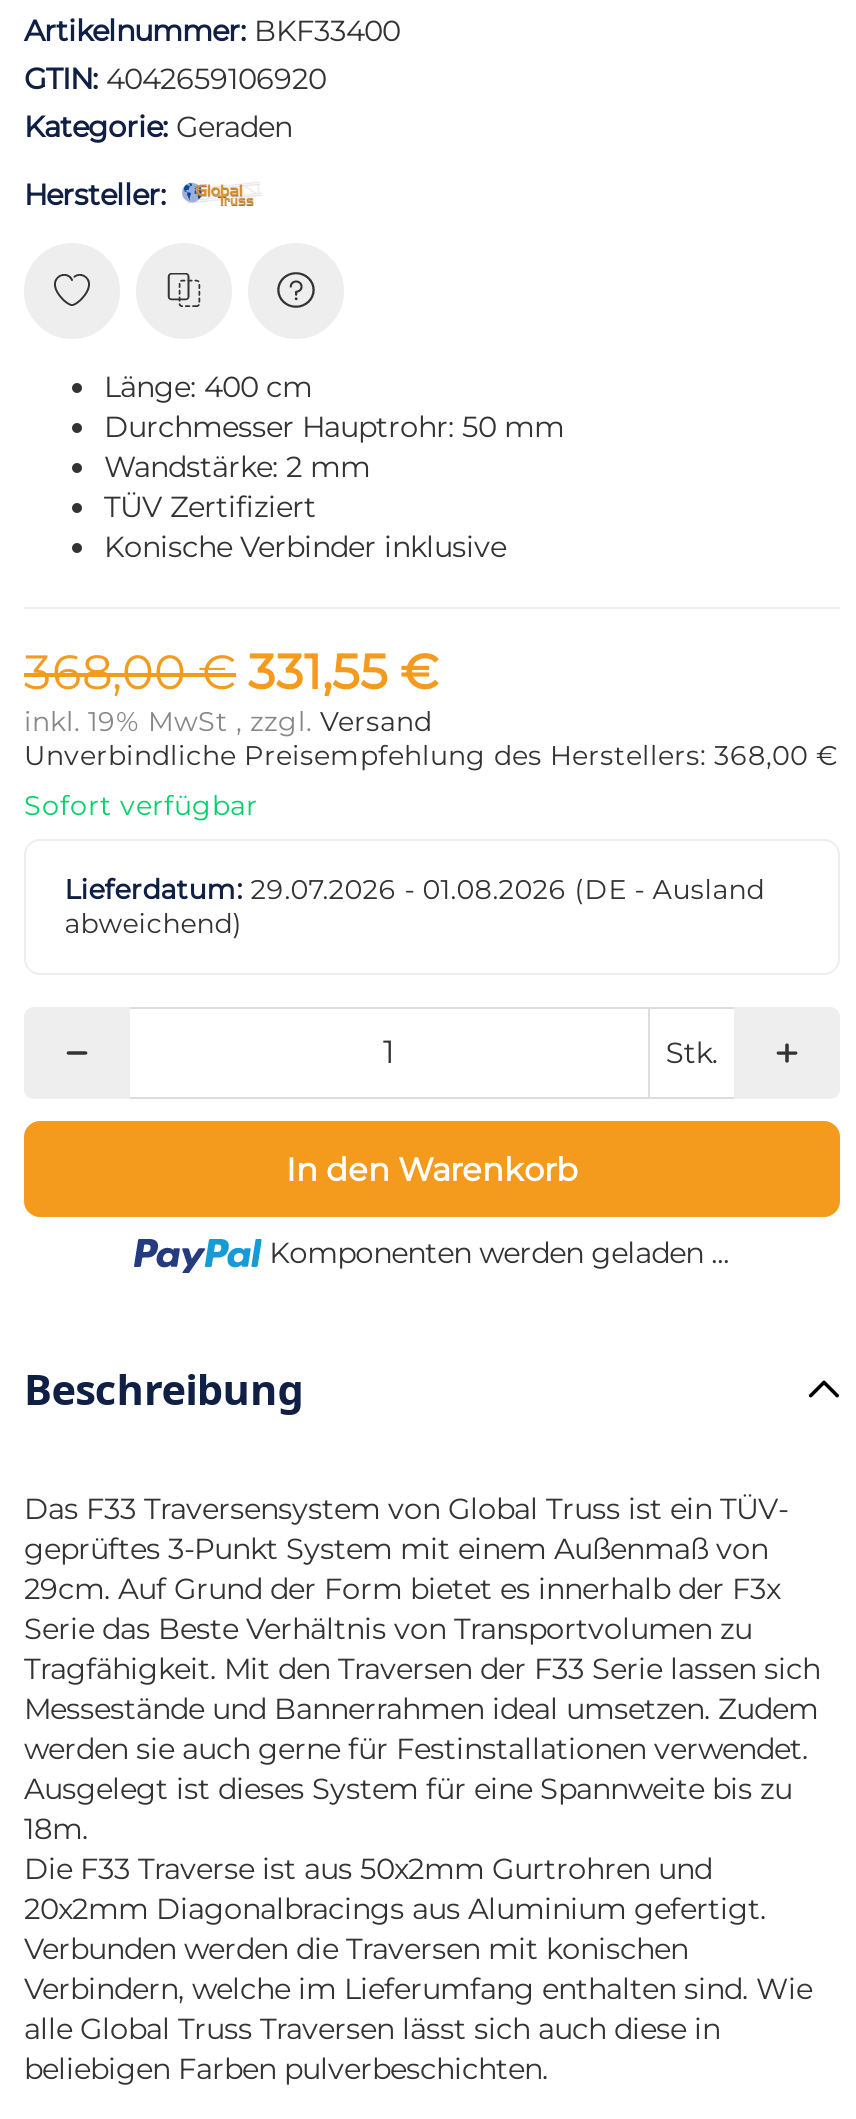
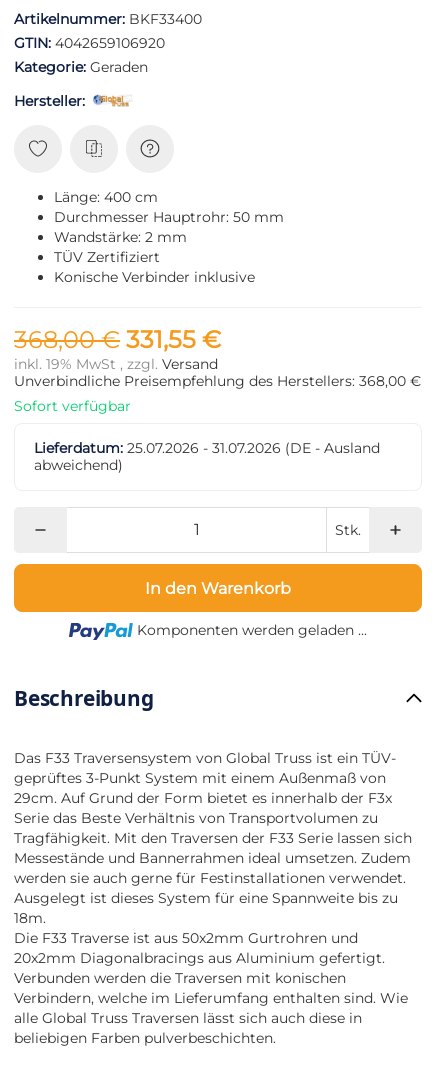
[64,873,764,905] Lieferdatum: 29.07.2026 - 01.08.2026 (DE - Ausland -> [34,440,380,456] Lieferdatum: 25.07.2026 - 31.07.2026 (DE - Ausland

